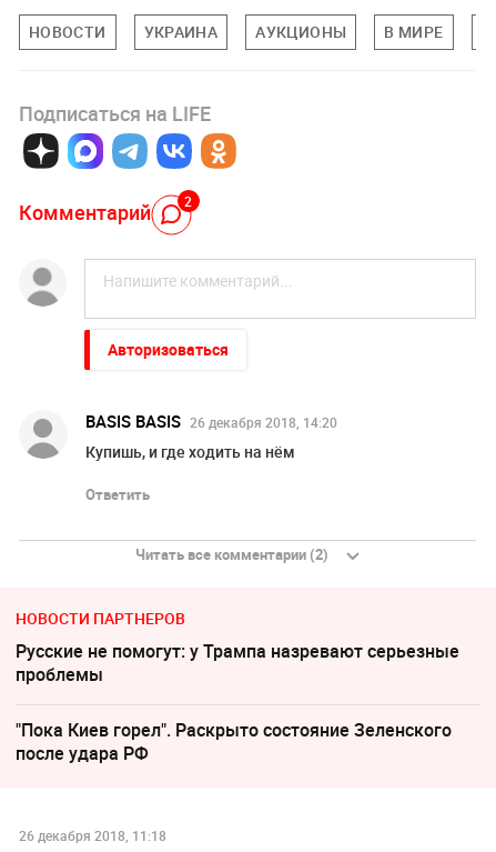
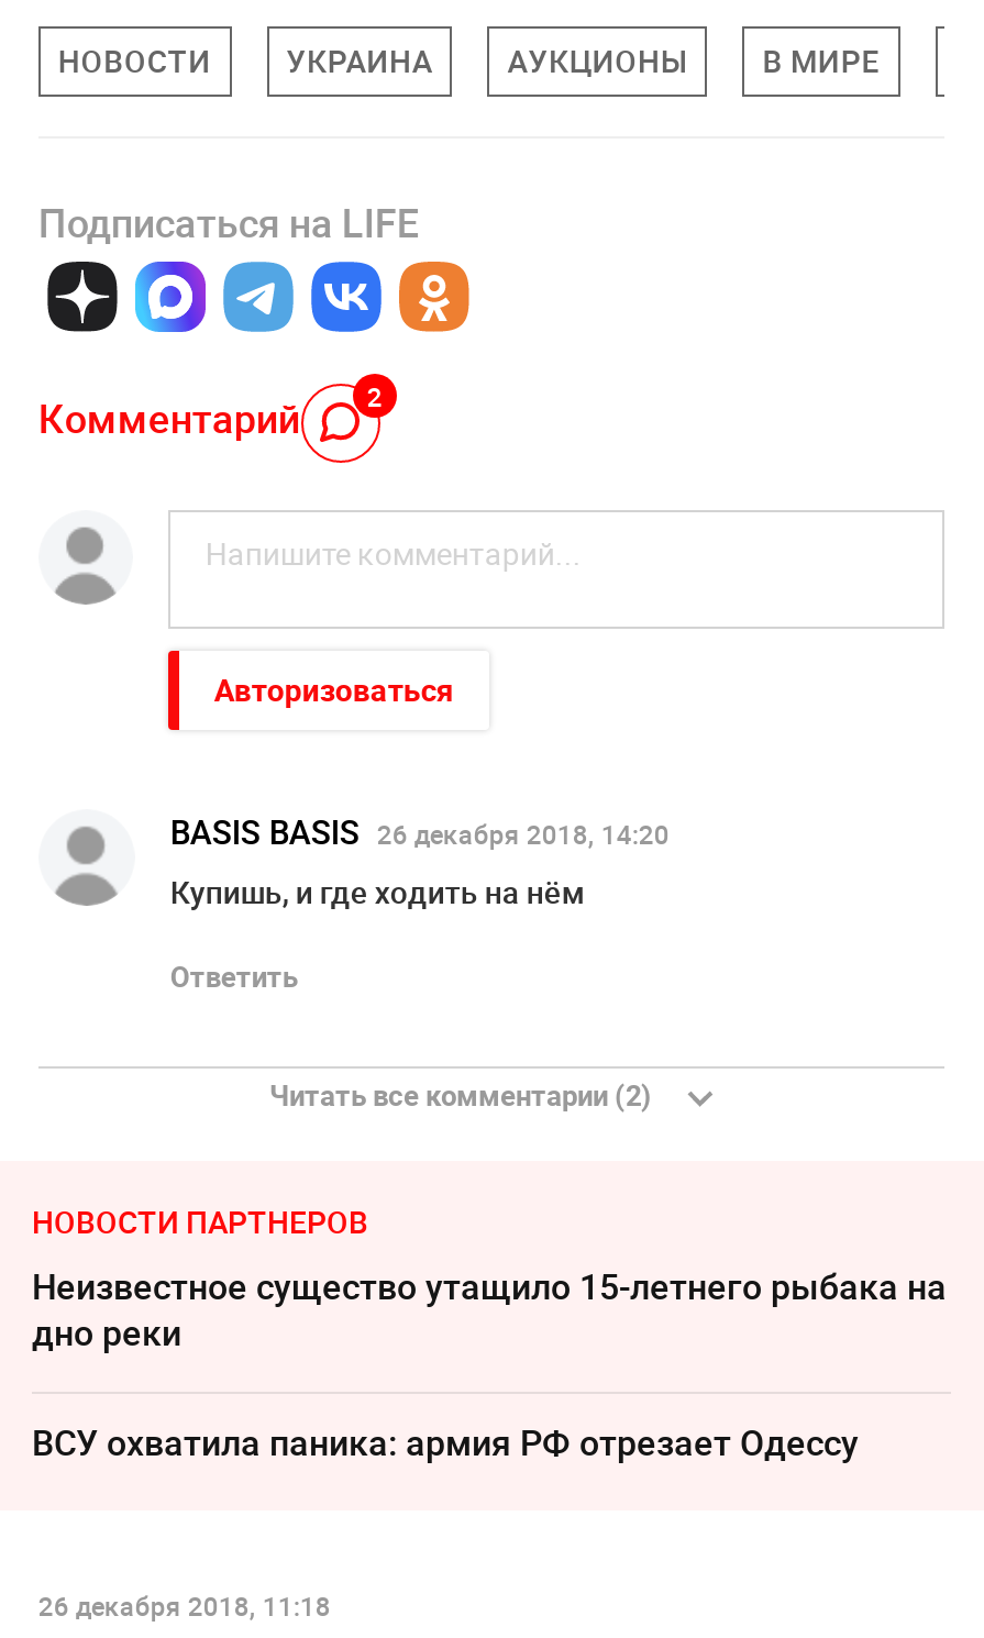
[16,639,459,687] Русские не помогут: у Трампа назревают серьезные | проблемы -> [32,1263,947,1357] Неизвестное существо утащило 15-летнего рыбака на | дно реки
[16,718,452,766] "Пока Киев горел". Раскрыто состояние Зеленского | после удара РФ -> [32,1419,859,1467] ВСУ охватила паника: армия РФ отрезает Одессу

